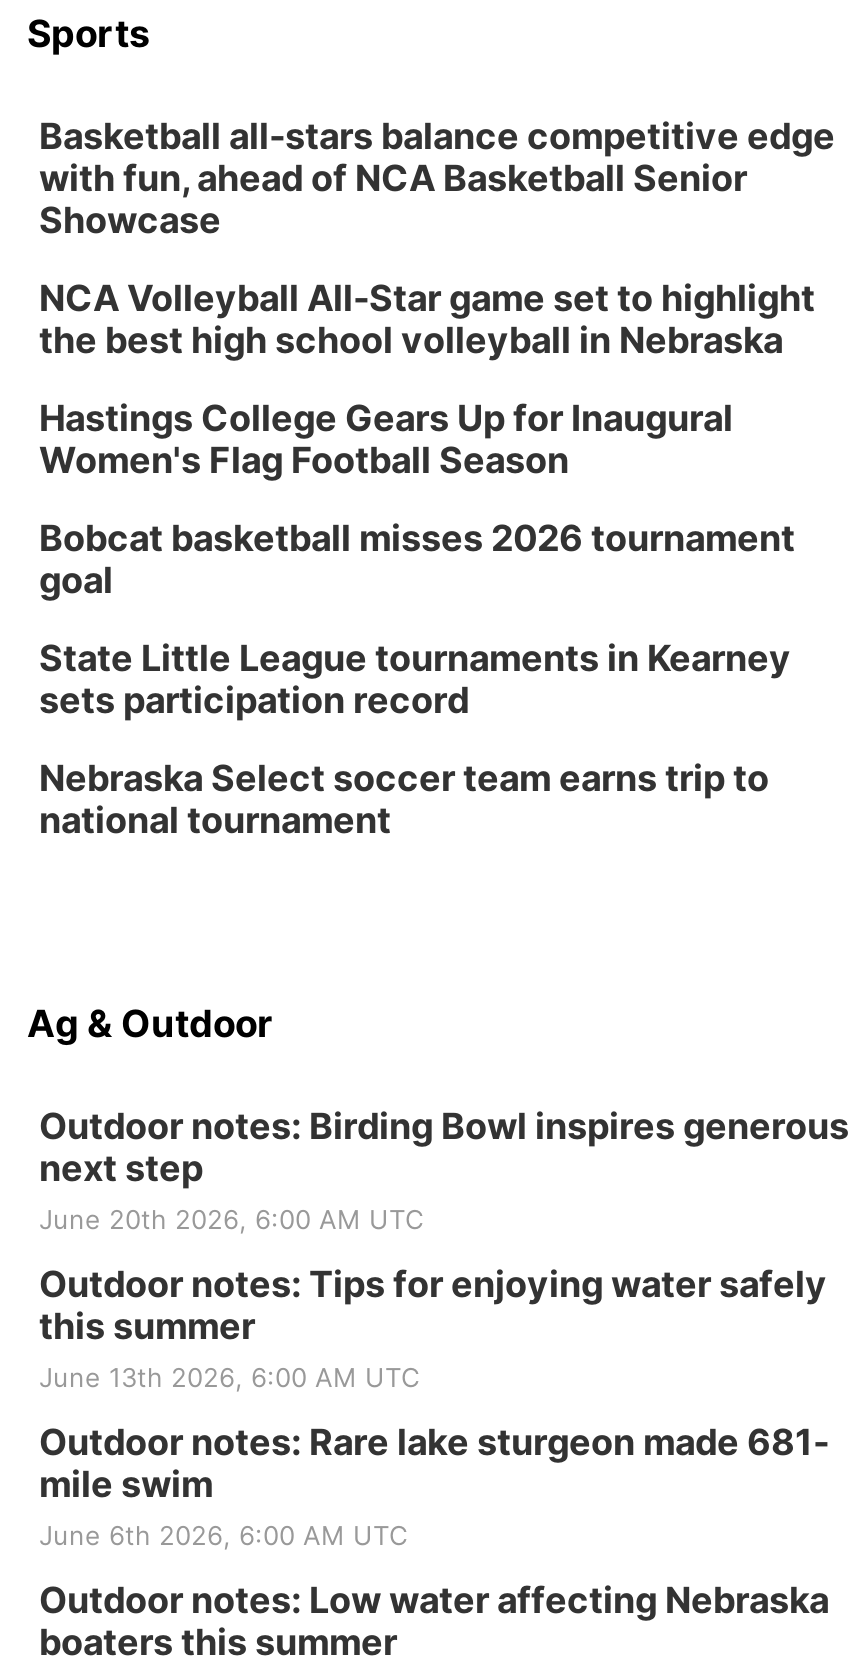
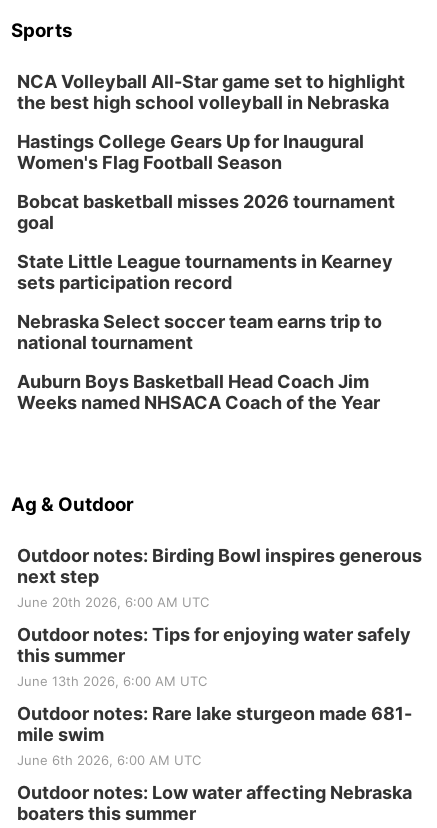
[39,115,835,241] Basketball all-stars balance competitive edge | with fun, ahead of NCA Basketball Senior | Showcase -> none
moved [39,277,815,841] -> [17,71,405,353]: NCA Volleyball All-Star game set to highlight | the best high school volleyball in Nebraska | Hastings College Gears Up for Inaugural | ... | Nebraska Select soccer team earns trip to | national tournament
none -> [17,371,380,413] Auburn Boys Basketball Head Coach Jim | Weeks named NHSACA Coach of the Year

